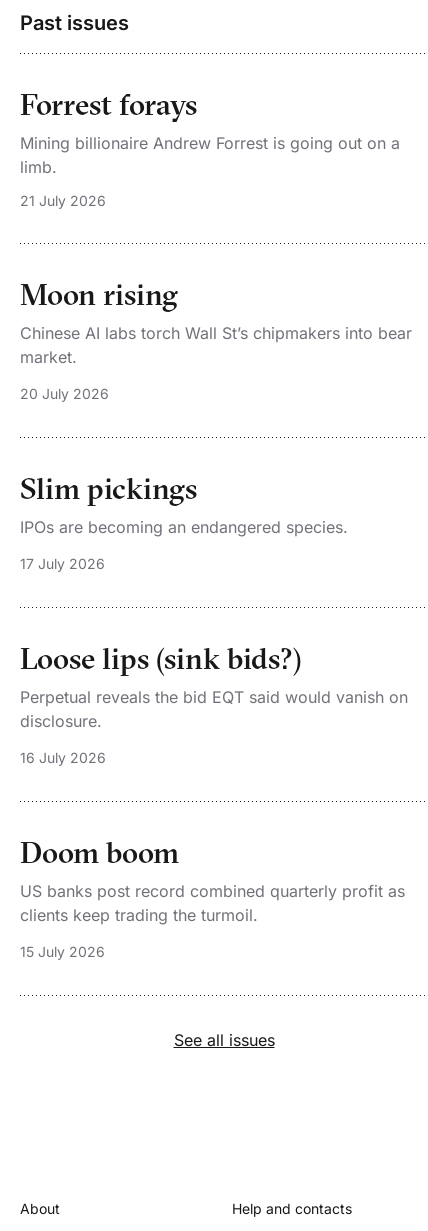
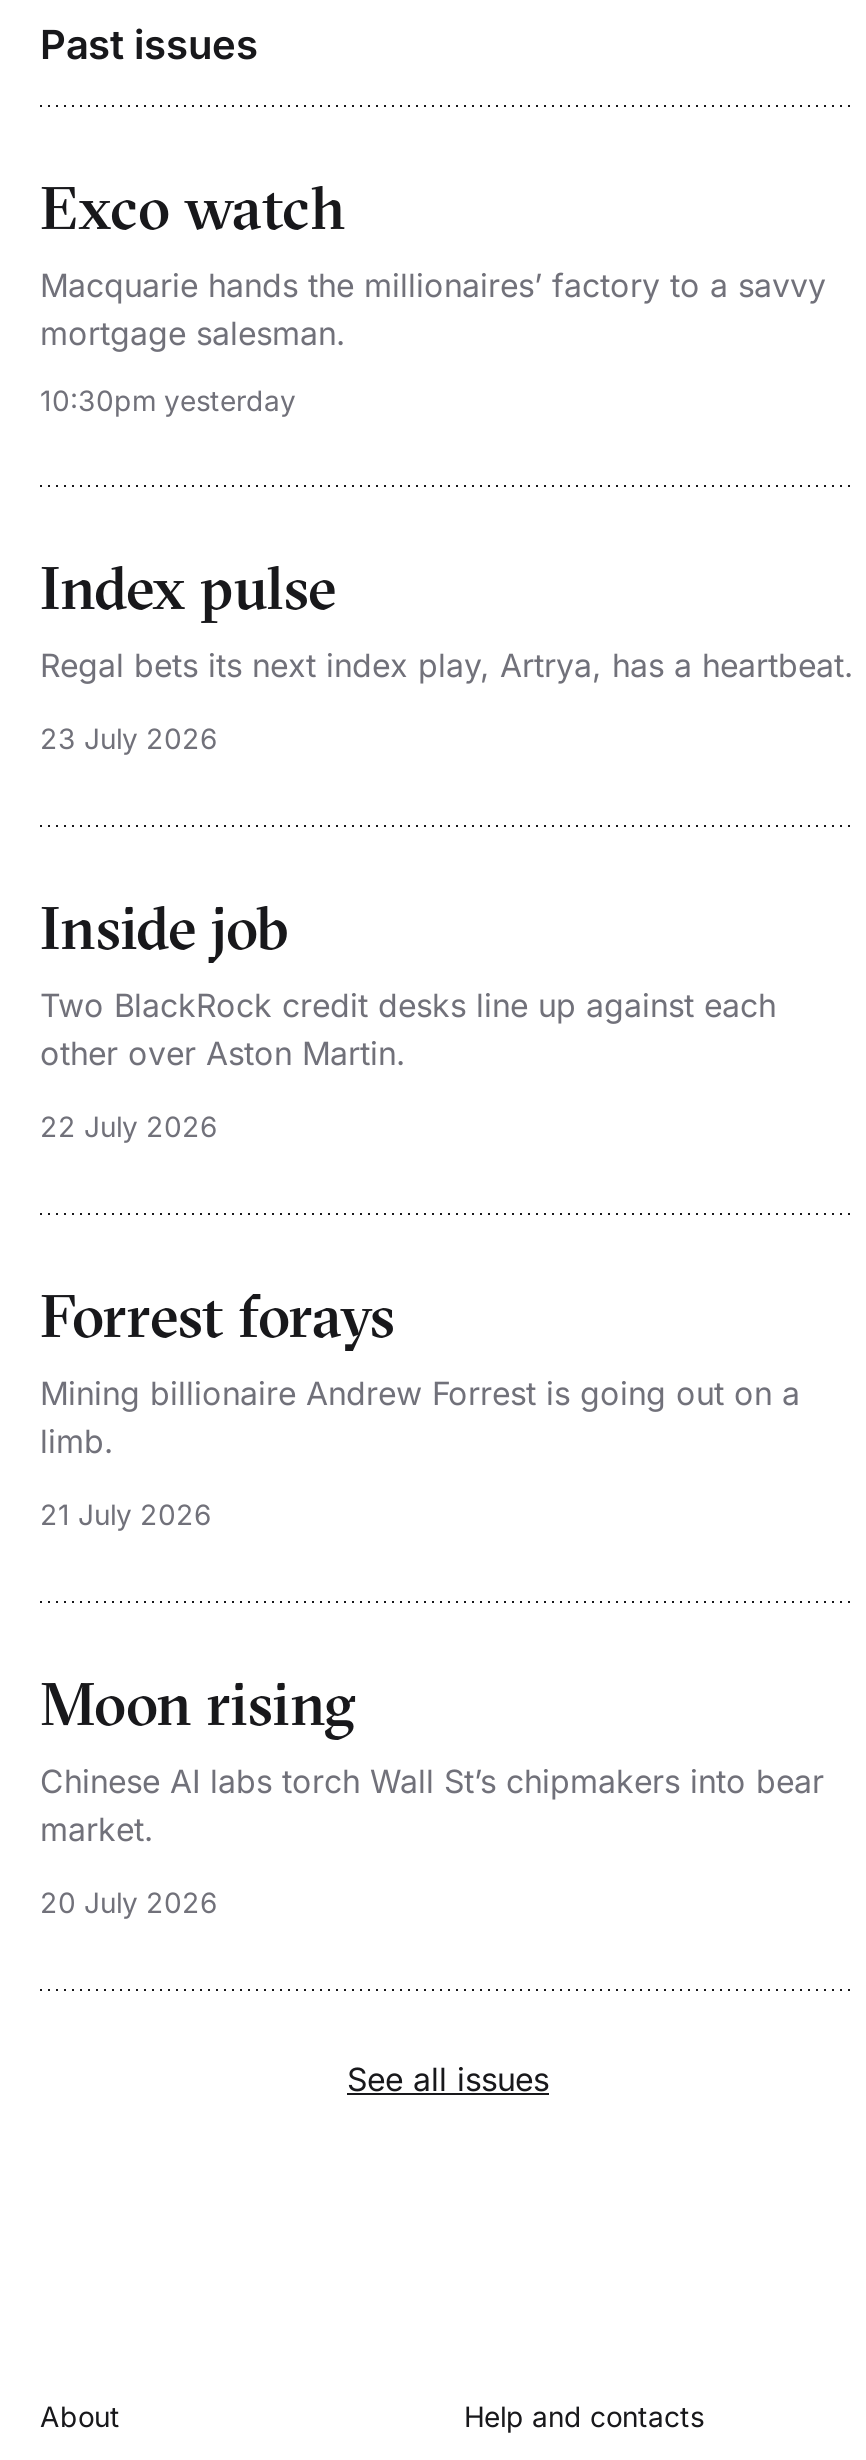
none -> [40,172,854,1144] Exco watch | Macquarie hands the millionaires’ factory to a savvy | mortgage salesman. | 10:30pm yesterday | Index pulse | Regal bets its next index play, Artrya, has a heartbeat. | 23 July 2026 | Inside job | Two BlackRock credit desks line up against each | other over Aston Martin. | 22 July 2026
moved [20,86,400,177] -> [40,1280,800,1462]: Forrest forays | Mining billionaire Andrew Forrest is going out on a | limb.
moved [20,192,412,402] -> [40,1498,824,1920]: 21 July 2026 | Moon rising | Chinese AI labs torch Wall St’s chipmakers into bear | market. | 20 July 2026
[20,470,408,960] Slim pickings | IPOs are becoming an endangered species. | 17 July 2026 | Loose lips (sink bids?) | Perpetual reveals the bid EQT said would vanish on | disclosure. | 16 July 2026 | Doom boom | US banks post record combined quarterly profit as | clients keep trading the turmoil. | 15 July 2026 -> none

